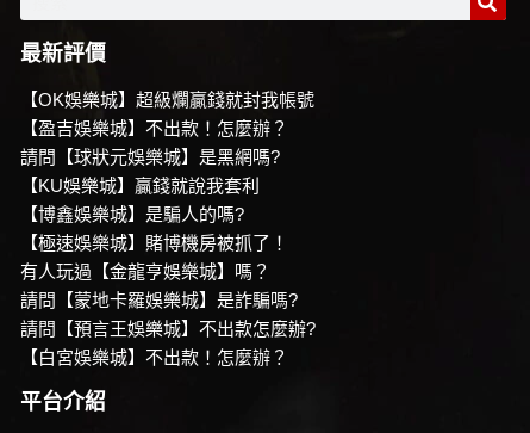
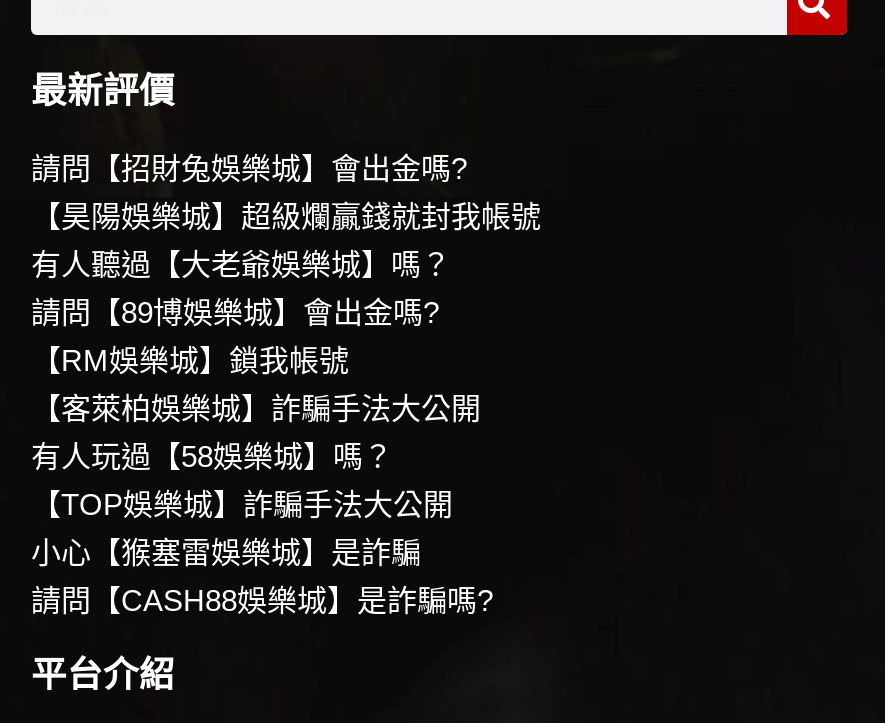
[20,90,316,368] 【OK娛樂城】超級爛贏錢就封我帳號 | 【盈吉娛樂城】不出款！怎麼辦？ | 請問【球狀元娛樂城】是黑網嗎? | 【KU娛樂城】贏錢就說我套利 | 【博鑫娛樂城】是騙人的嗎? | 【極速娛樂城】賭博機房被抓了！ | 有人玩過【金龍亨娛樂城】嗎？ | 請問【蒙地卡羅娛樂城】是詐騙嗎? | 請問【預言王娛樂城】不出款怎麼辦? | 【白宮娛樂城】不出款！怎麼辦？ -> [31,151,541,617] 請問【招財兔娛樂城】會出金嗎? | 【昊陽娛樂城】超級爛贏錢就封我帳號 | 有人聽過【大老爺娛樂城】嗎？ | 請問【89博娛樂城】會出金嗎? | 【RM娛樂城】鎖我帳號 | 【客萊柏娛樂城】詐騙手法大公開 | 有人玩過【58娛樂城】嗎？ | 【TOP娛樂城】詐騙手法大公開 | 小心【猴塞雷娛樂城】是詐騙 | 請問【CASH88娛樂城】是詐騙嗎?

